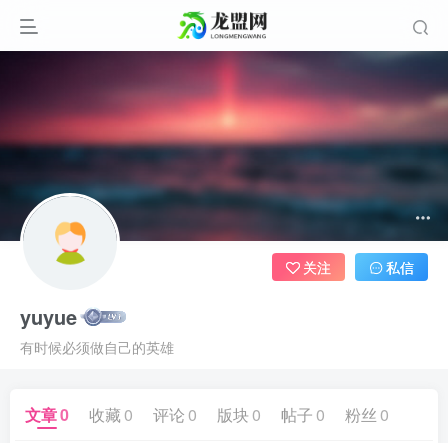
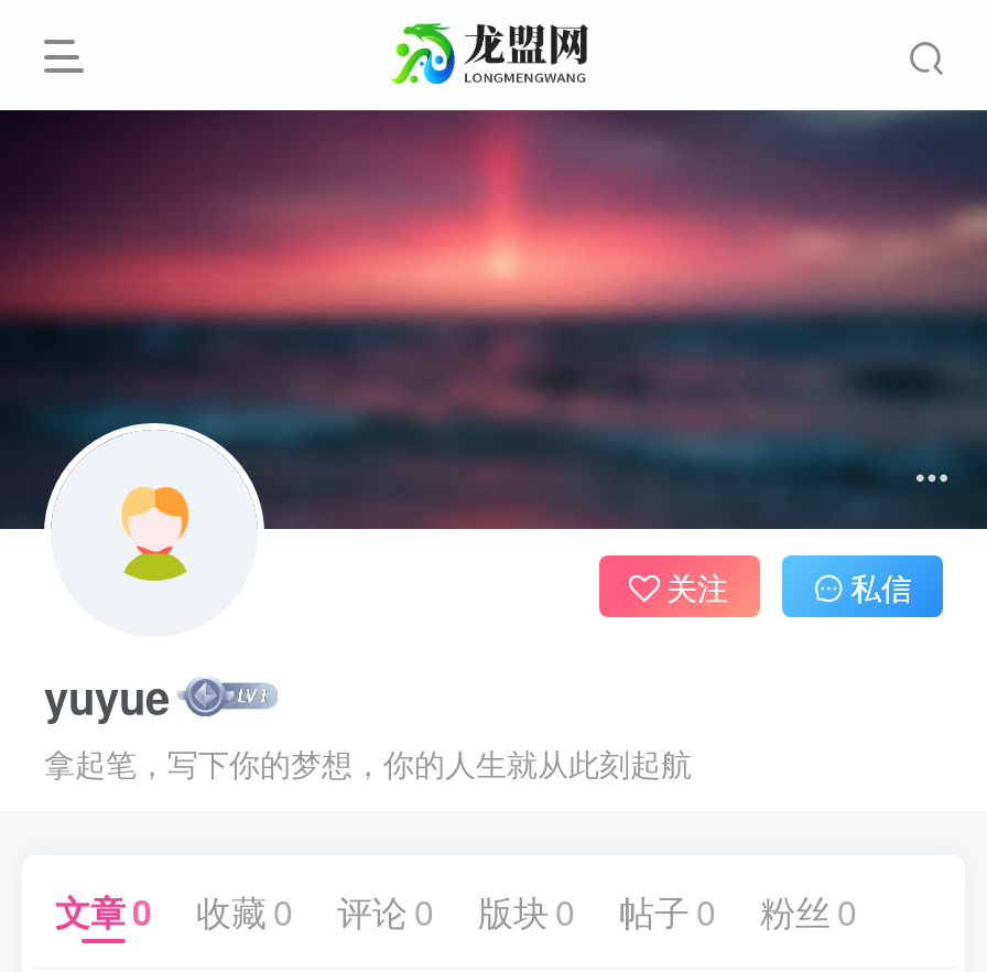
[20,337,174,357] 有时候必须做自己的英雄 -> [44,740,692,784] 拿起笔，写下你的梦想，你的人生就从此刻起航

